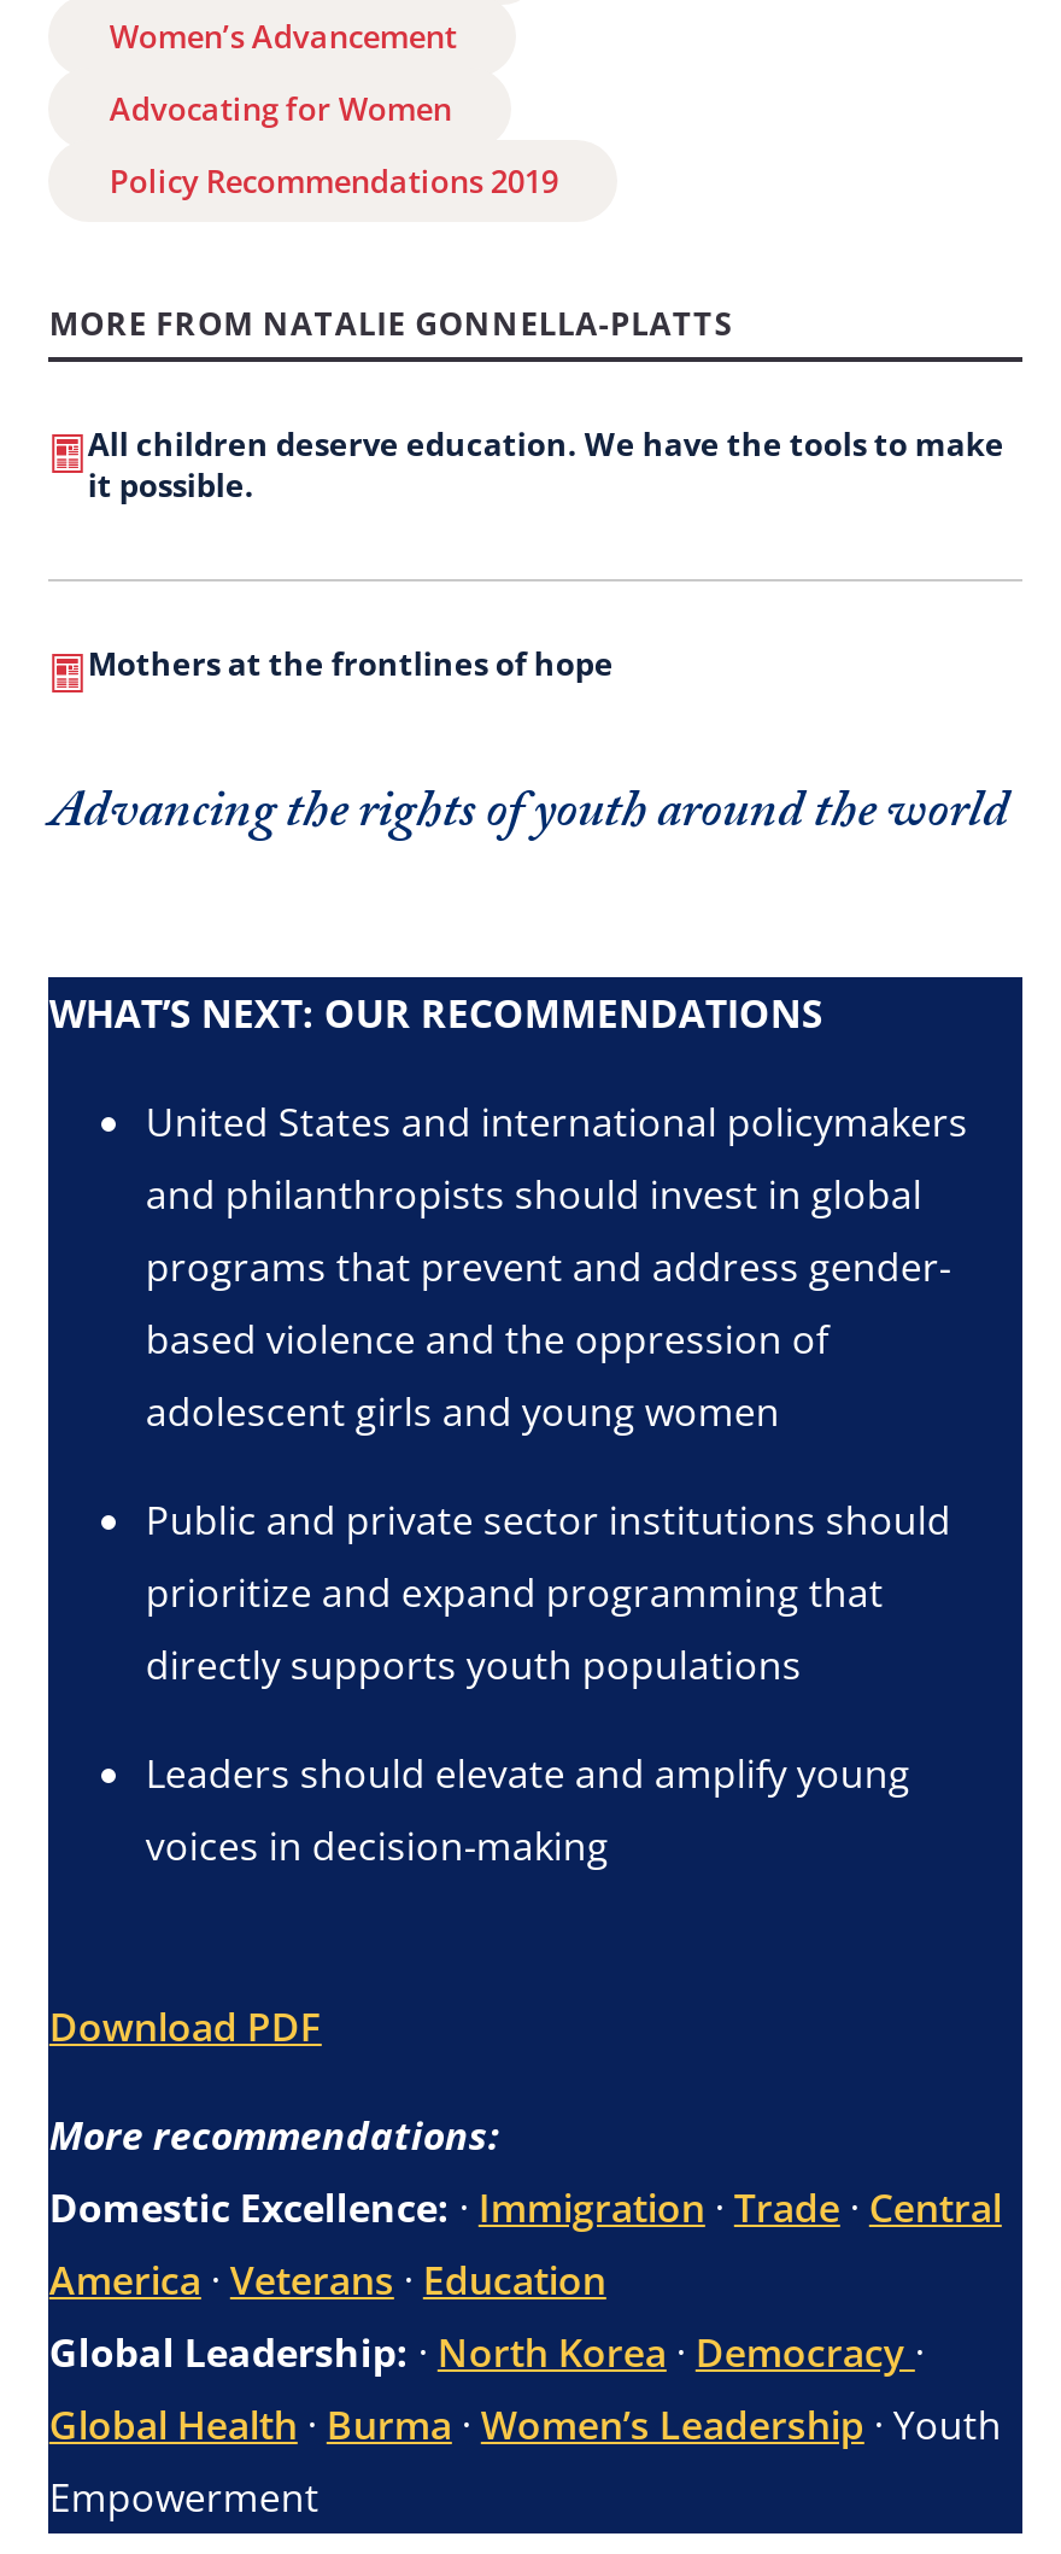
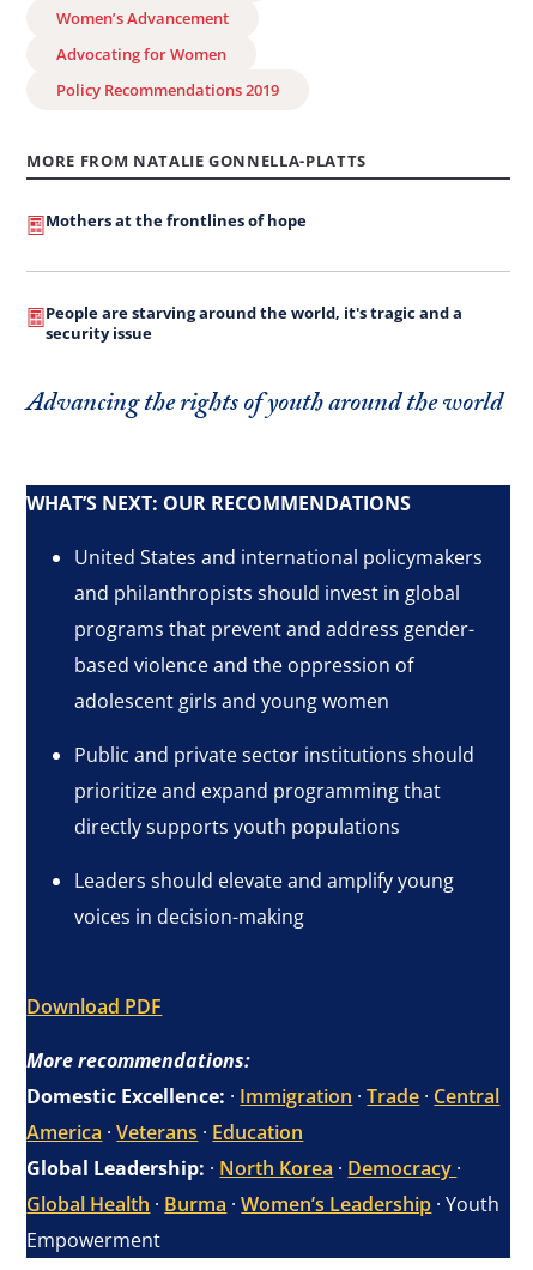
[88,423,1004,507] All children deserve education. We have the tools to make | it possible. -> none
moved [88,642,613,686] -> [46,210,307,231]: Mothers at the frontlines of hope
none -> [46,302,463,344] People are starving around the world, it's tragic and a | security issue

